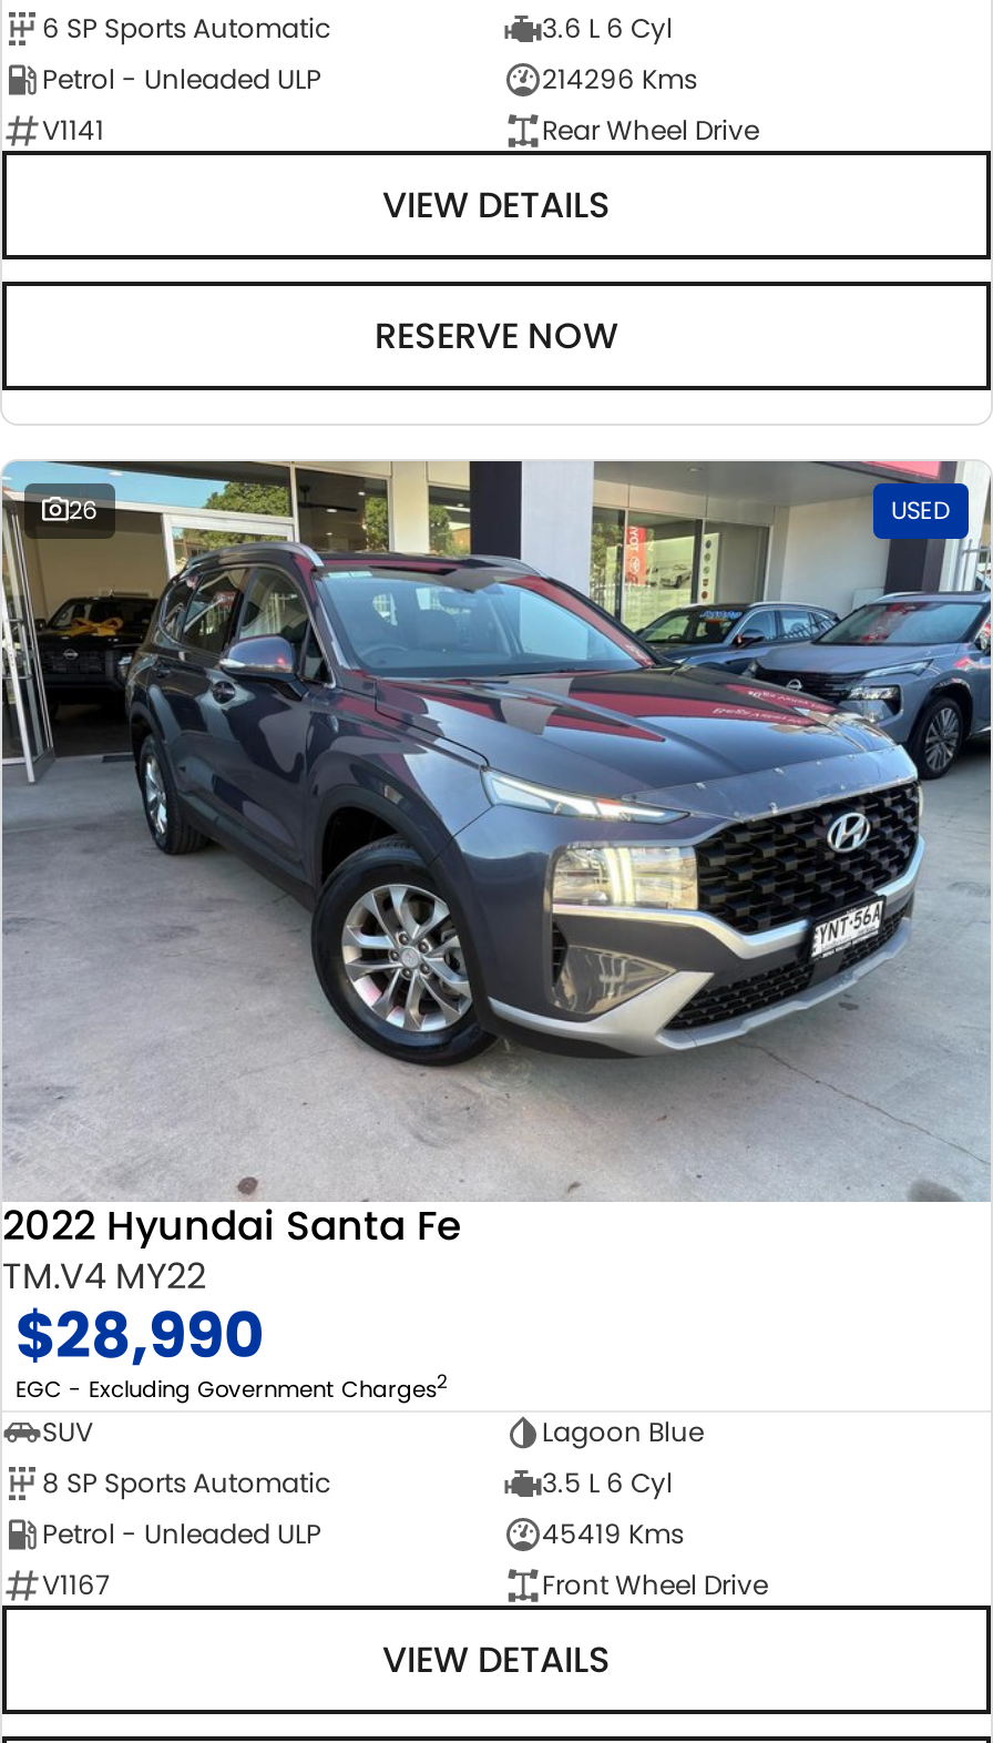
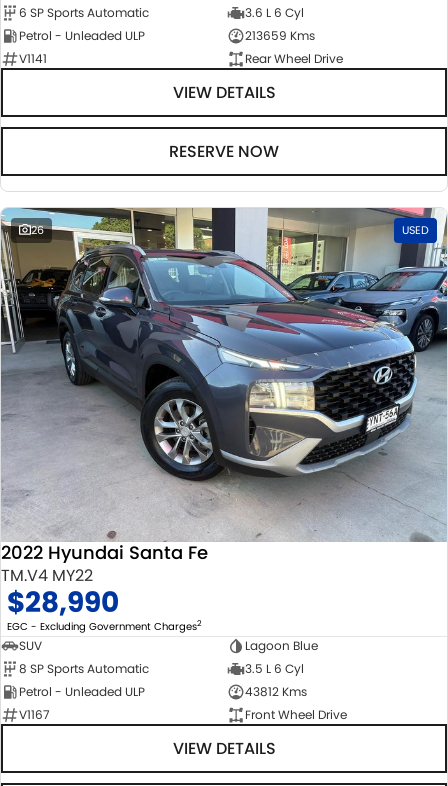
[542,59,697,97] 214296 Kms -> [244,27,314,44] 213659 Kms
[542,1515,684,1553] 45419 Kms -> [244,683,306,700] 43812 Kms

